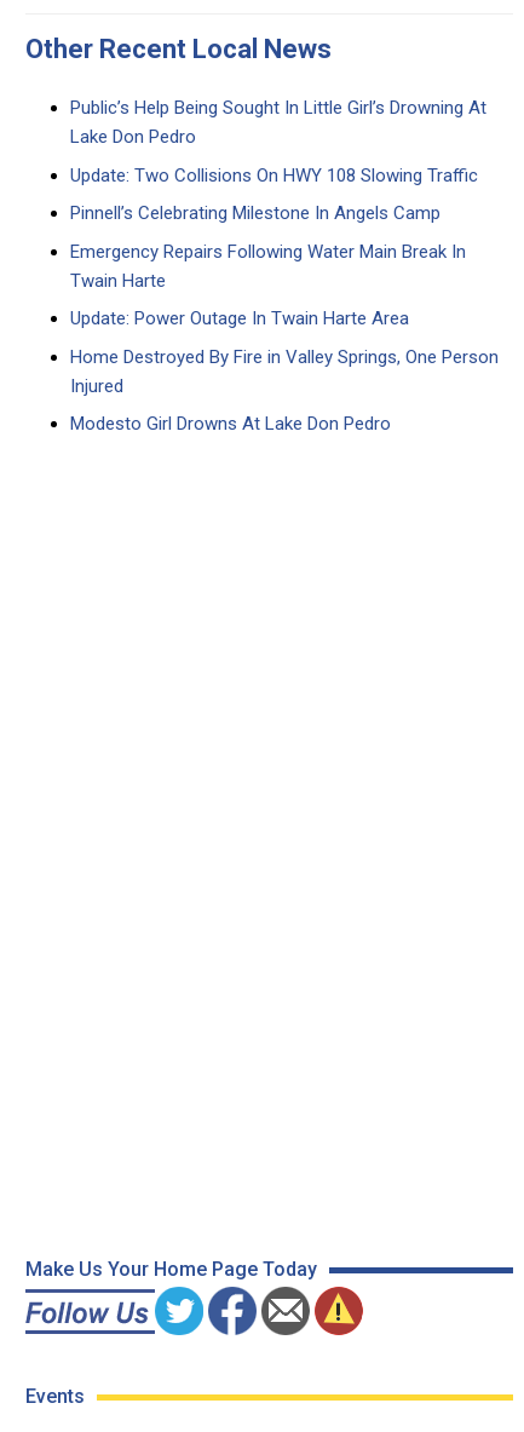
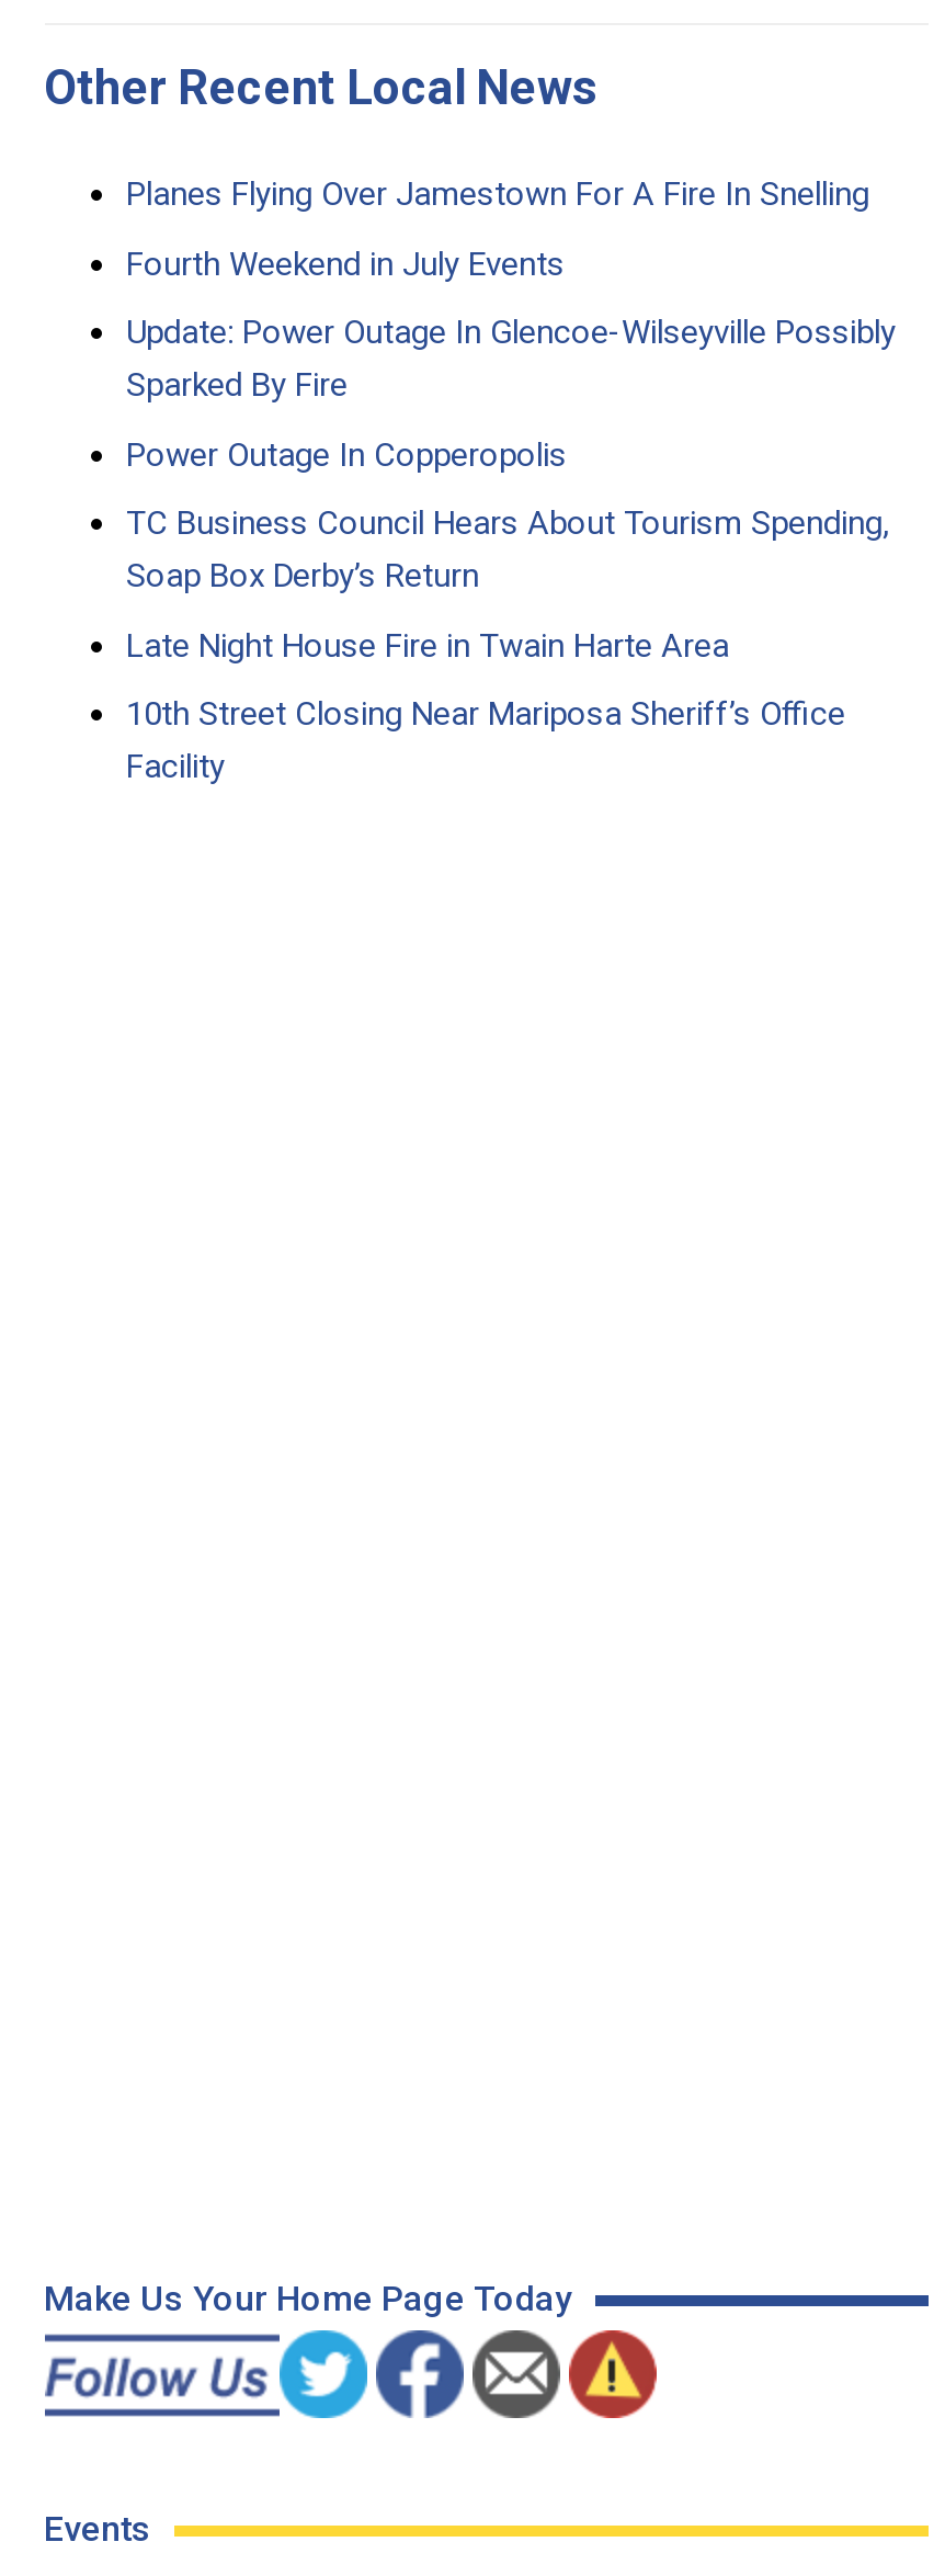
[70,97,486,148] Public’s Help Being Sought In Little Girl’s Drowning At | Lake Don Pedro -> [126,175,869,215] Planes Flying Over Jamestown For A Fire In Snelling
[70,165,478,186] Update: Two Collisions On HWY 108 Slowing Traffic -> [126,245,565,284] Fourth Weekend in July Events
[70,203,440,225] Pinnell’s Celebrating Milestone In Angels Camp -> [126,314,896,406] Update: Power Outage In Glencoe-Wilseyville Possibly | Sparked By Fire
[70,241,466,292] Emergency Repairs Following Water Main Break In | Twain Harte -> [126,435,567,475] Power Outage In Copperopolis
[70,308,409,330] Update: Power Outage In Twain Harte Area -> [126,504,889,597] TC Business Council Hears About Tourism Spending, | Soap Box Derby’s Return
[70,346,499,397] Home Destroyed By Fire in Valley Springs, One Person | Injured -> [126,626,729,666] Late Night House Fire in Twain Harte Area
[70,413,391,435] Modesto Girl Drowns At Lake Don Pedro -> [126,695,845,787] 10th Street Closing Near Mariposa Sheriff’s Office | Facility

